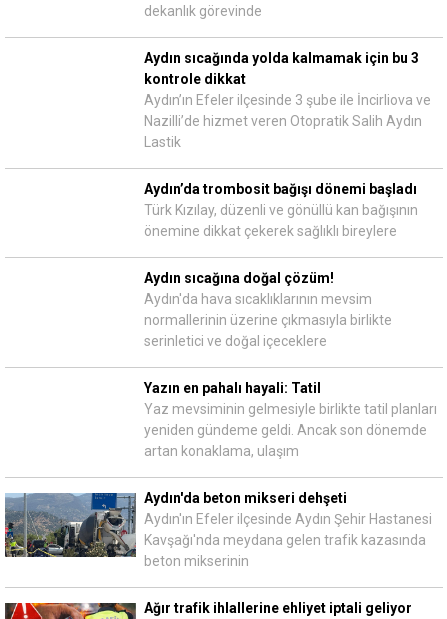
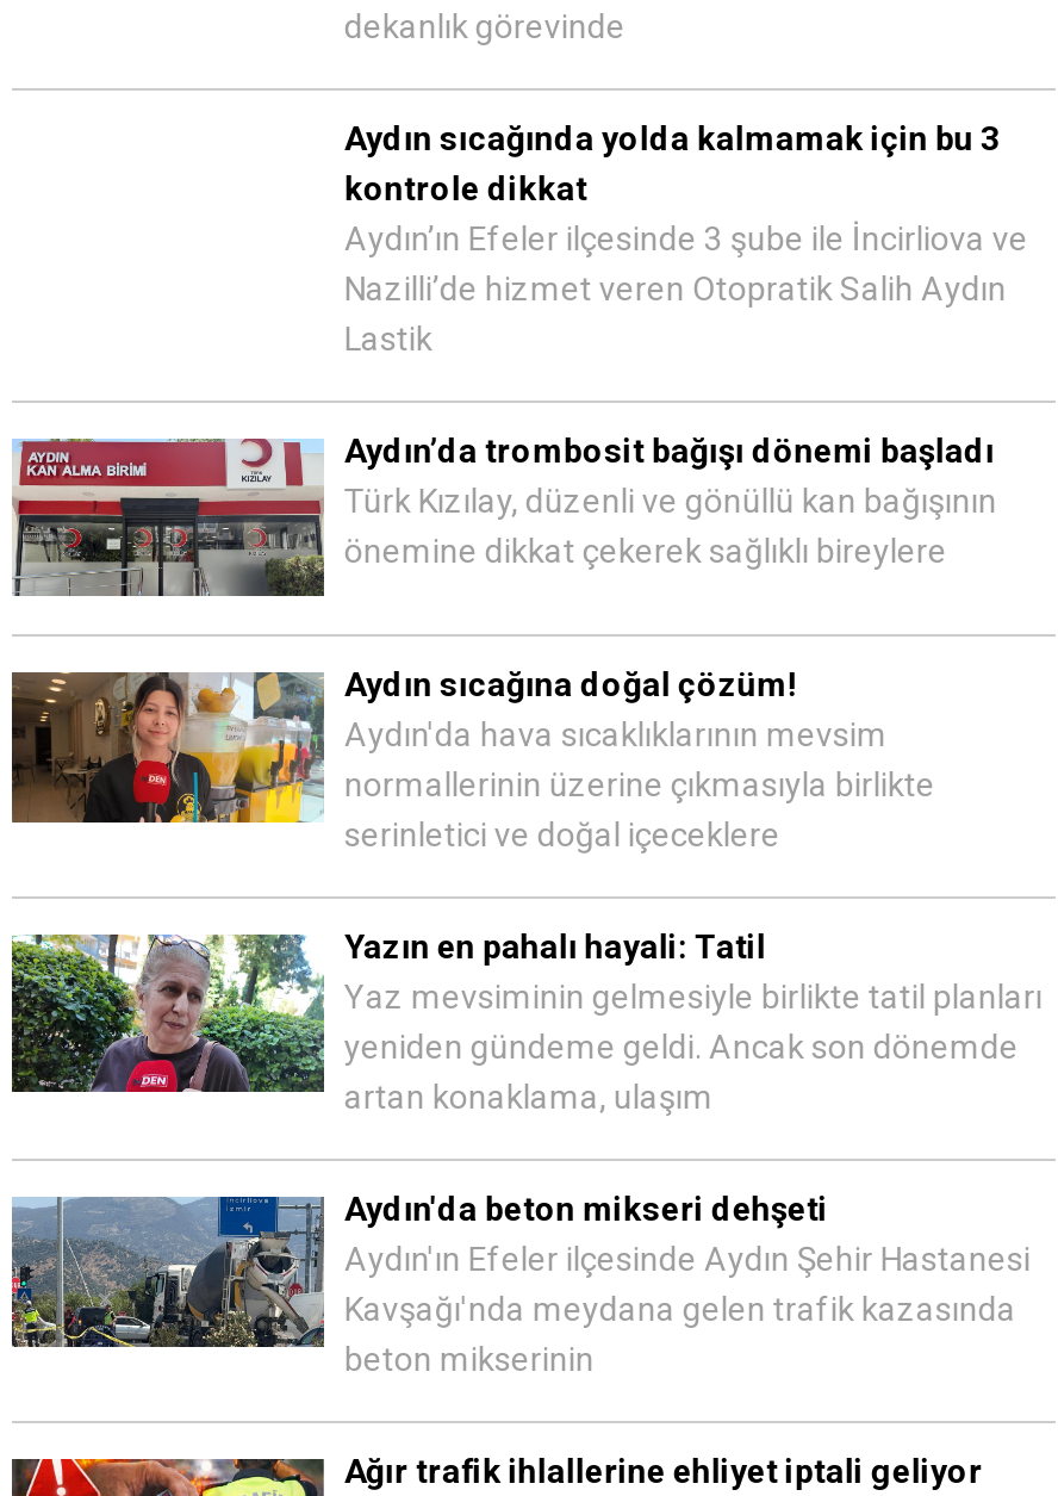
none -> [10,436,326,598] [image]
none -> [10,670,326,827] [image]
none -> [10,932,326,1097] [image]

